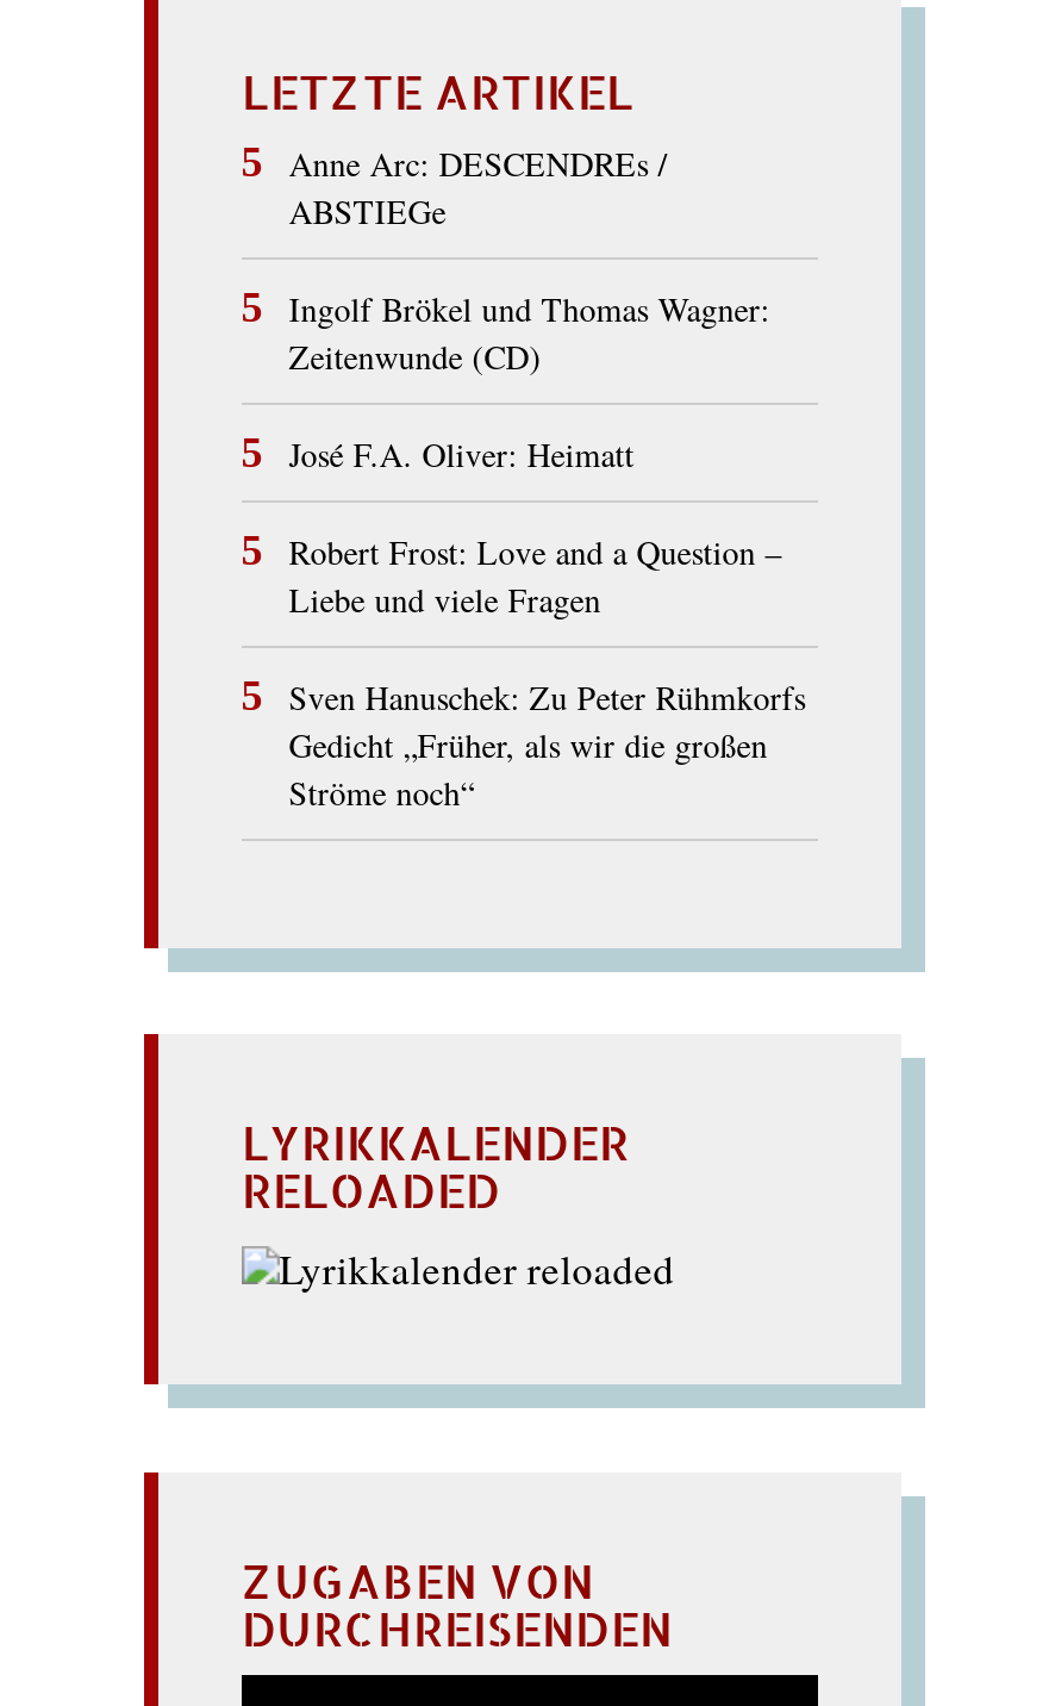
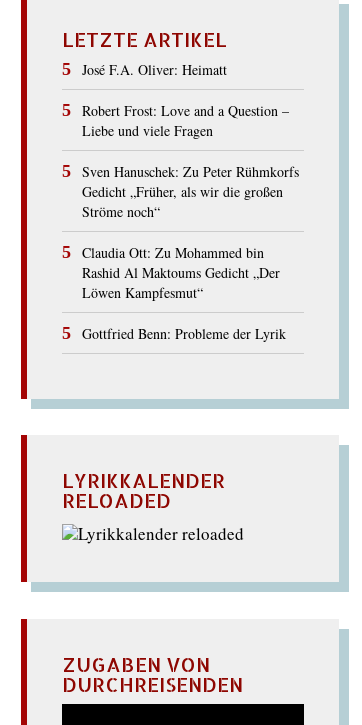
[289,140,770,378] Anne Arc: DESCENDREs / | ABSTIEGe | Ingolf Brökel und Thomas Wagner: | Zeitenwunde (CD) -> none
moved [289,430,806,814] -> [82,60,299,221]: José F.A. Oliver: Heimatt | Robert Frost: Love and a Question – | Liebe und viele Fragen | Sven Hanuschek: Zu Peter Rühmkorfs | Gedicht „Früher, als wir die großen | Ströme noch“
none -> [82,243,286,343] Claudia Ott: Zu Mohammed bin | Rashid Al Maktoums Gedicht „Der | Löwen Kampfesmut“ | Gottfried Benn: Probleme der Lyrik

